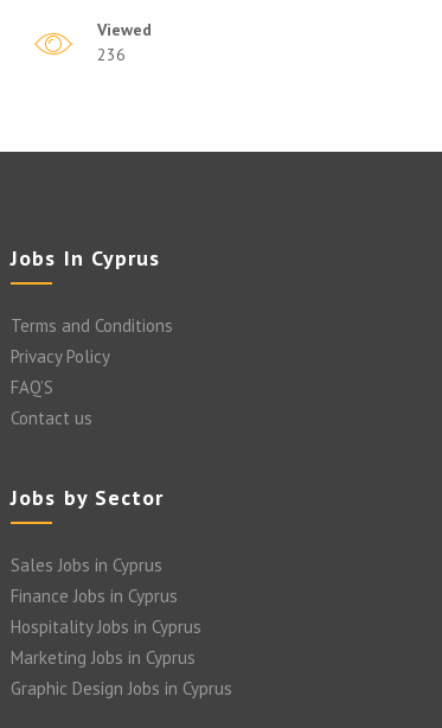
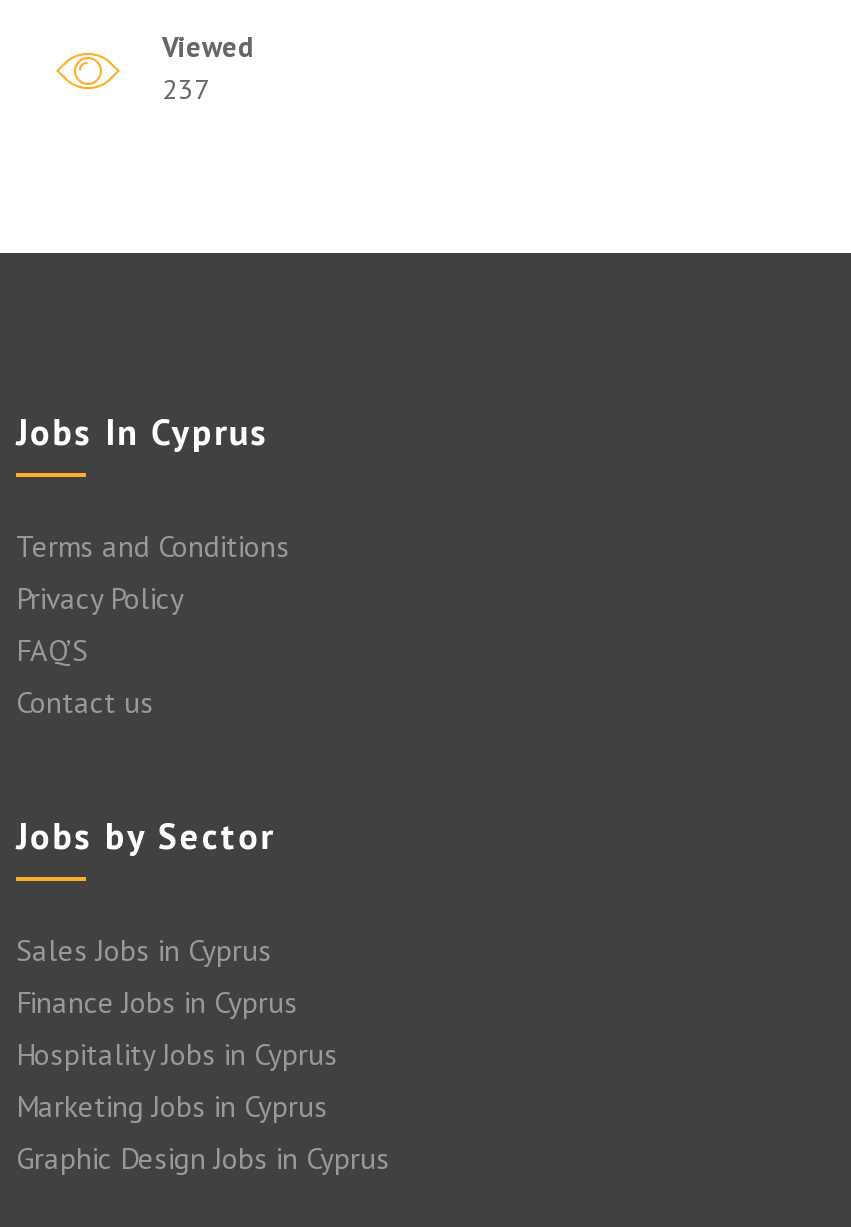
[97,44,126,66] 236 -> [162,72,210,108] 237

